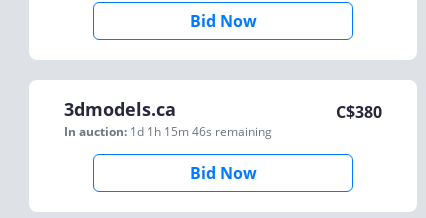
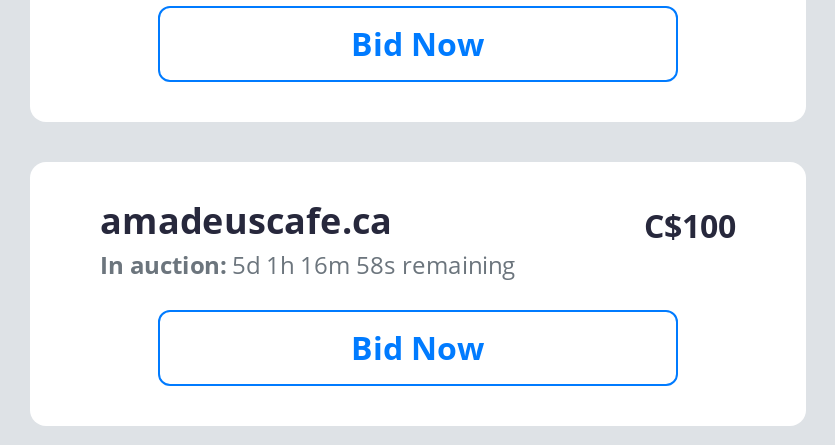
[64,97,272,140] 3dmodels.ca | In auction: 1d 1h 15m 46s remaining -> [100,196,516,282] amadeuscafe.ca | In auction: 5d 1h 16m 58s remaining
[336,101,382,123] C$380 -> [644,204,736,248] C$100

